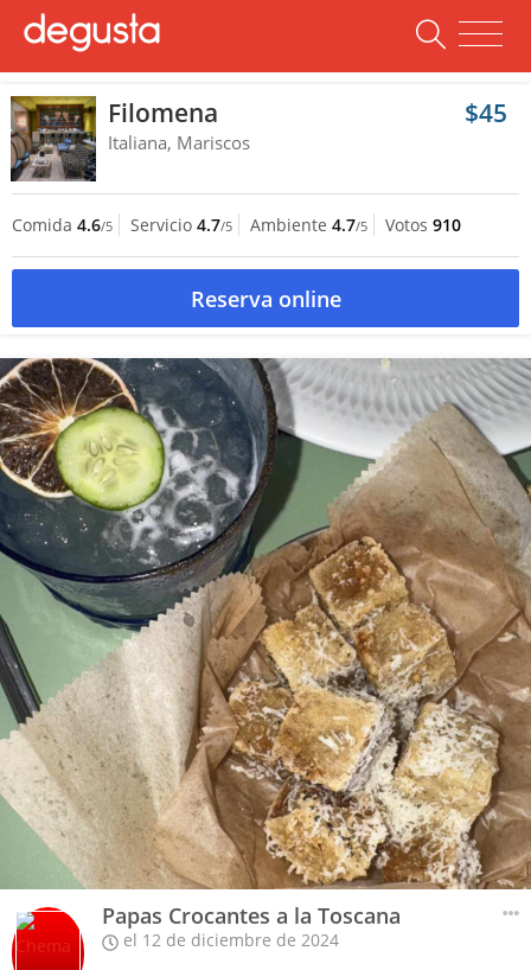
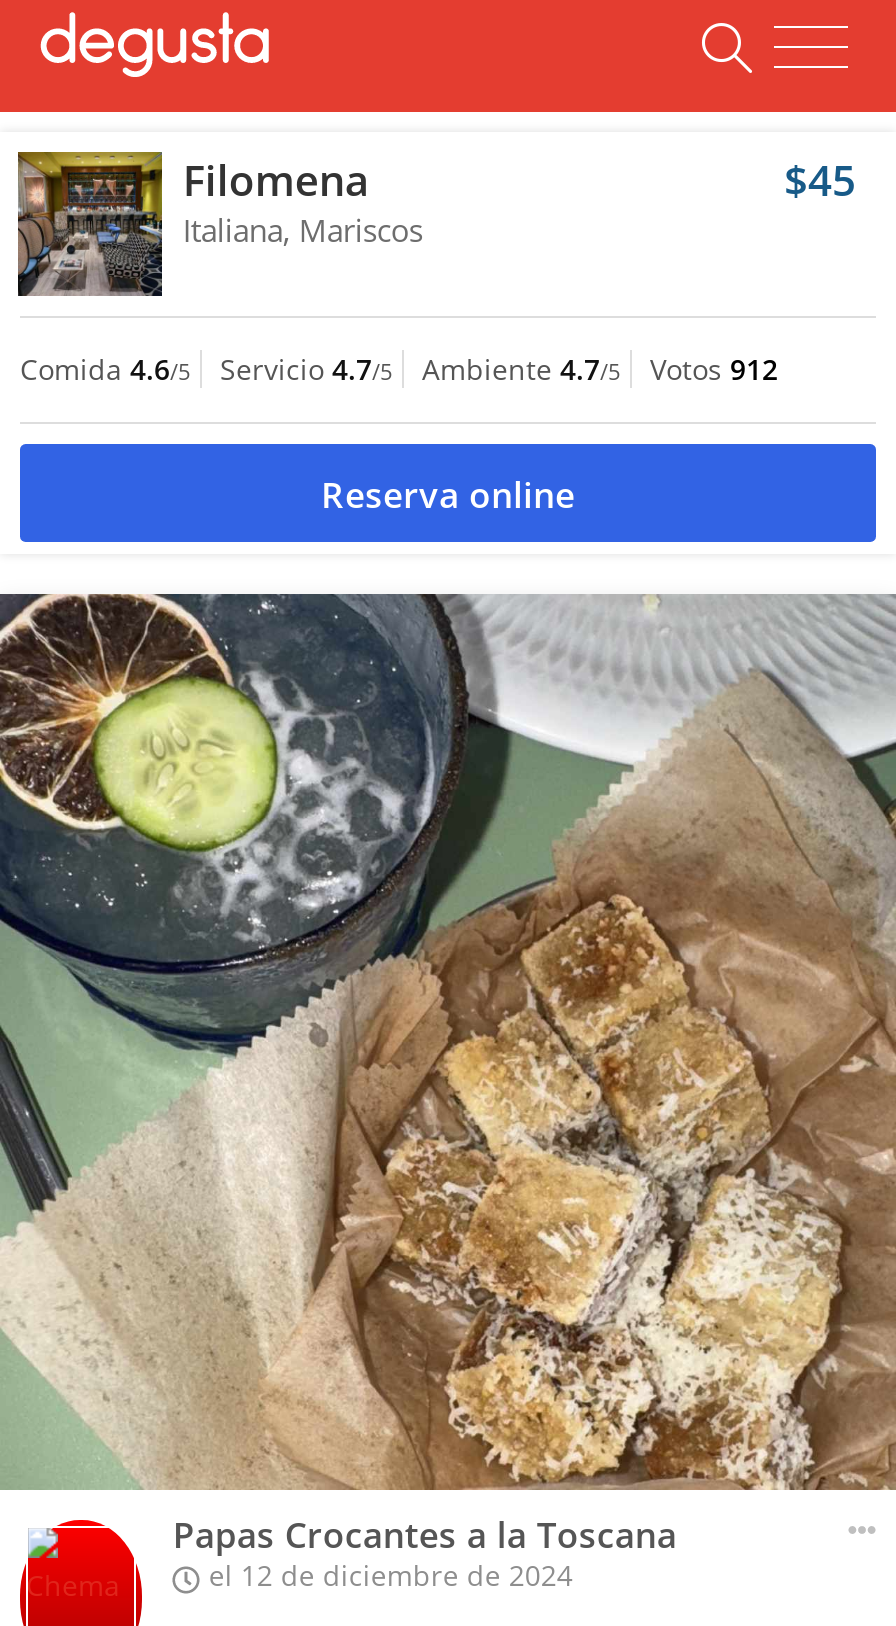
[12,214,461,236] Comida 4.6/5 Servicio 4.7/5 Ambiente 4.7/5 Votos 910 -> [20,351,778,389] Comida 4.6/5 Servicio 4.7/5 Ambiente 4.7/5 Votos 912

